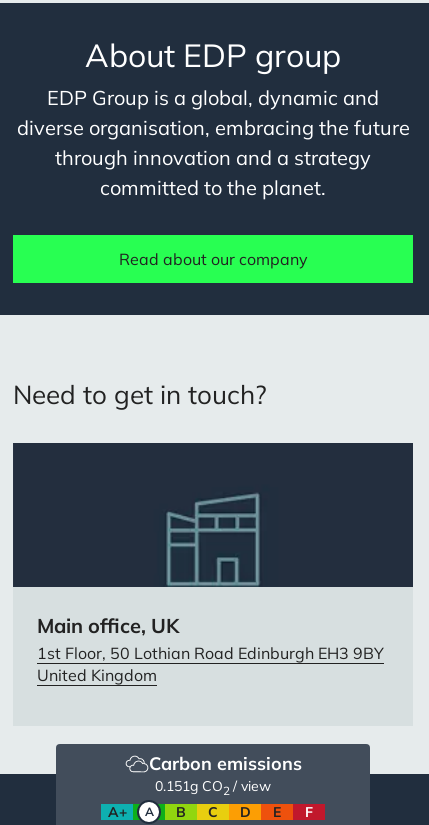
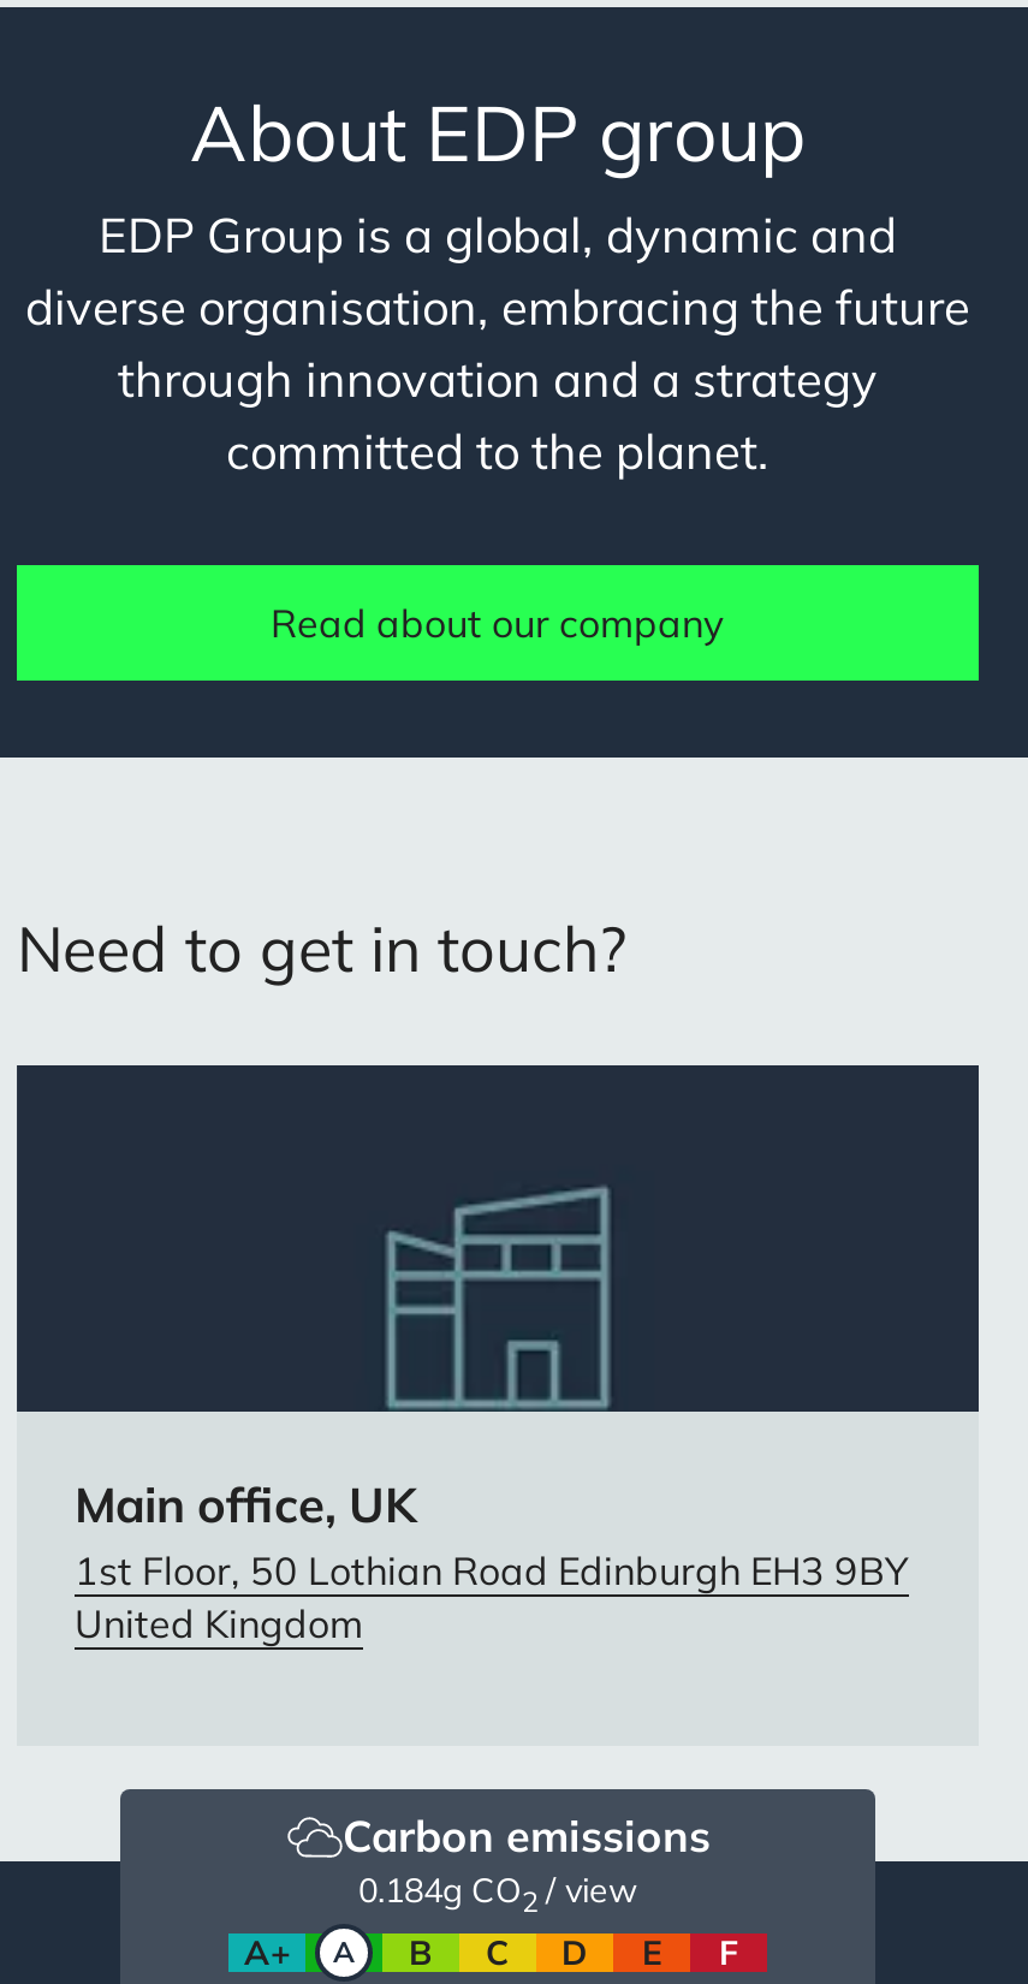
[155,777,271,797] 0.151g CO2 / view -> [358,1868,637,1918] 0.184g CO2 / view

